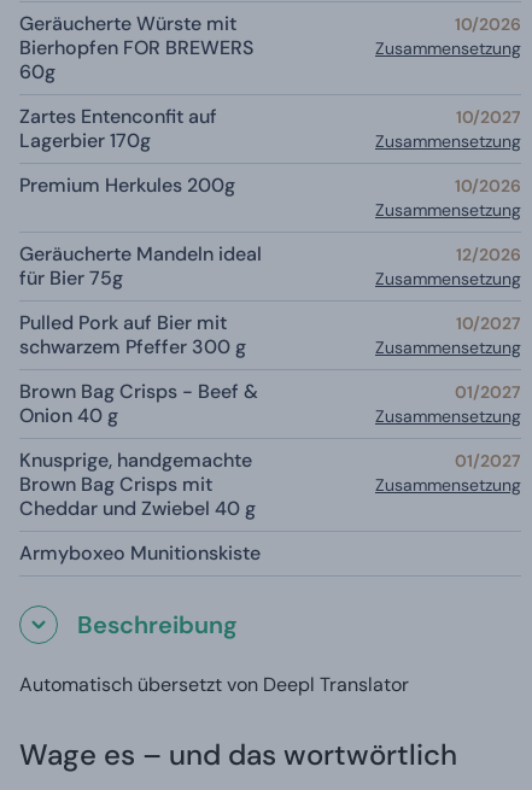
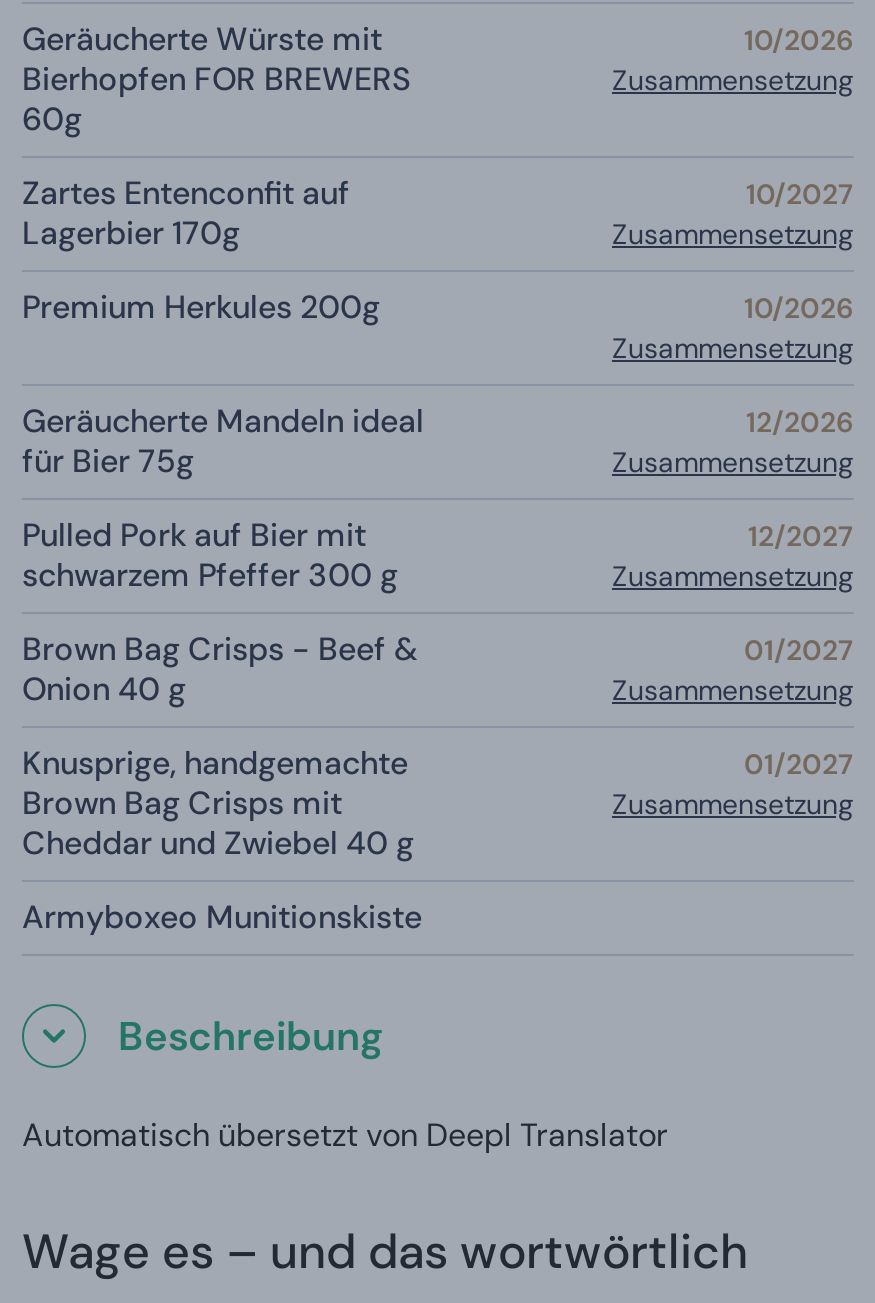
[456,313,521,335] 10/2027 -> [748,519,854,555] 12/2027

